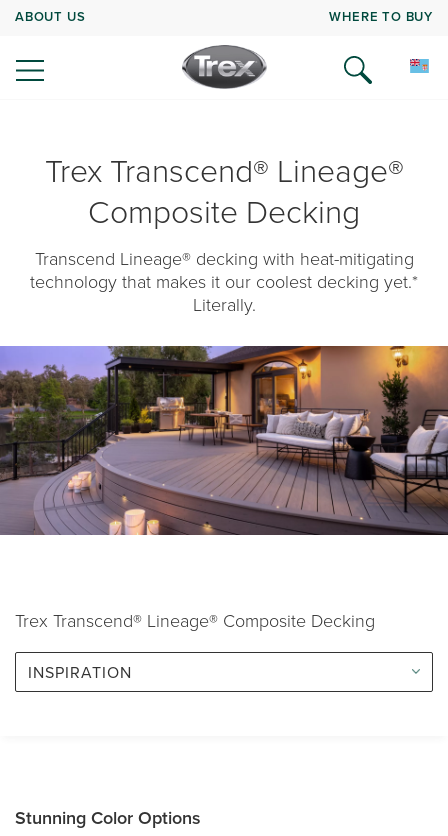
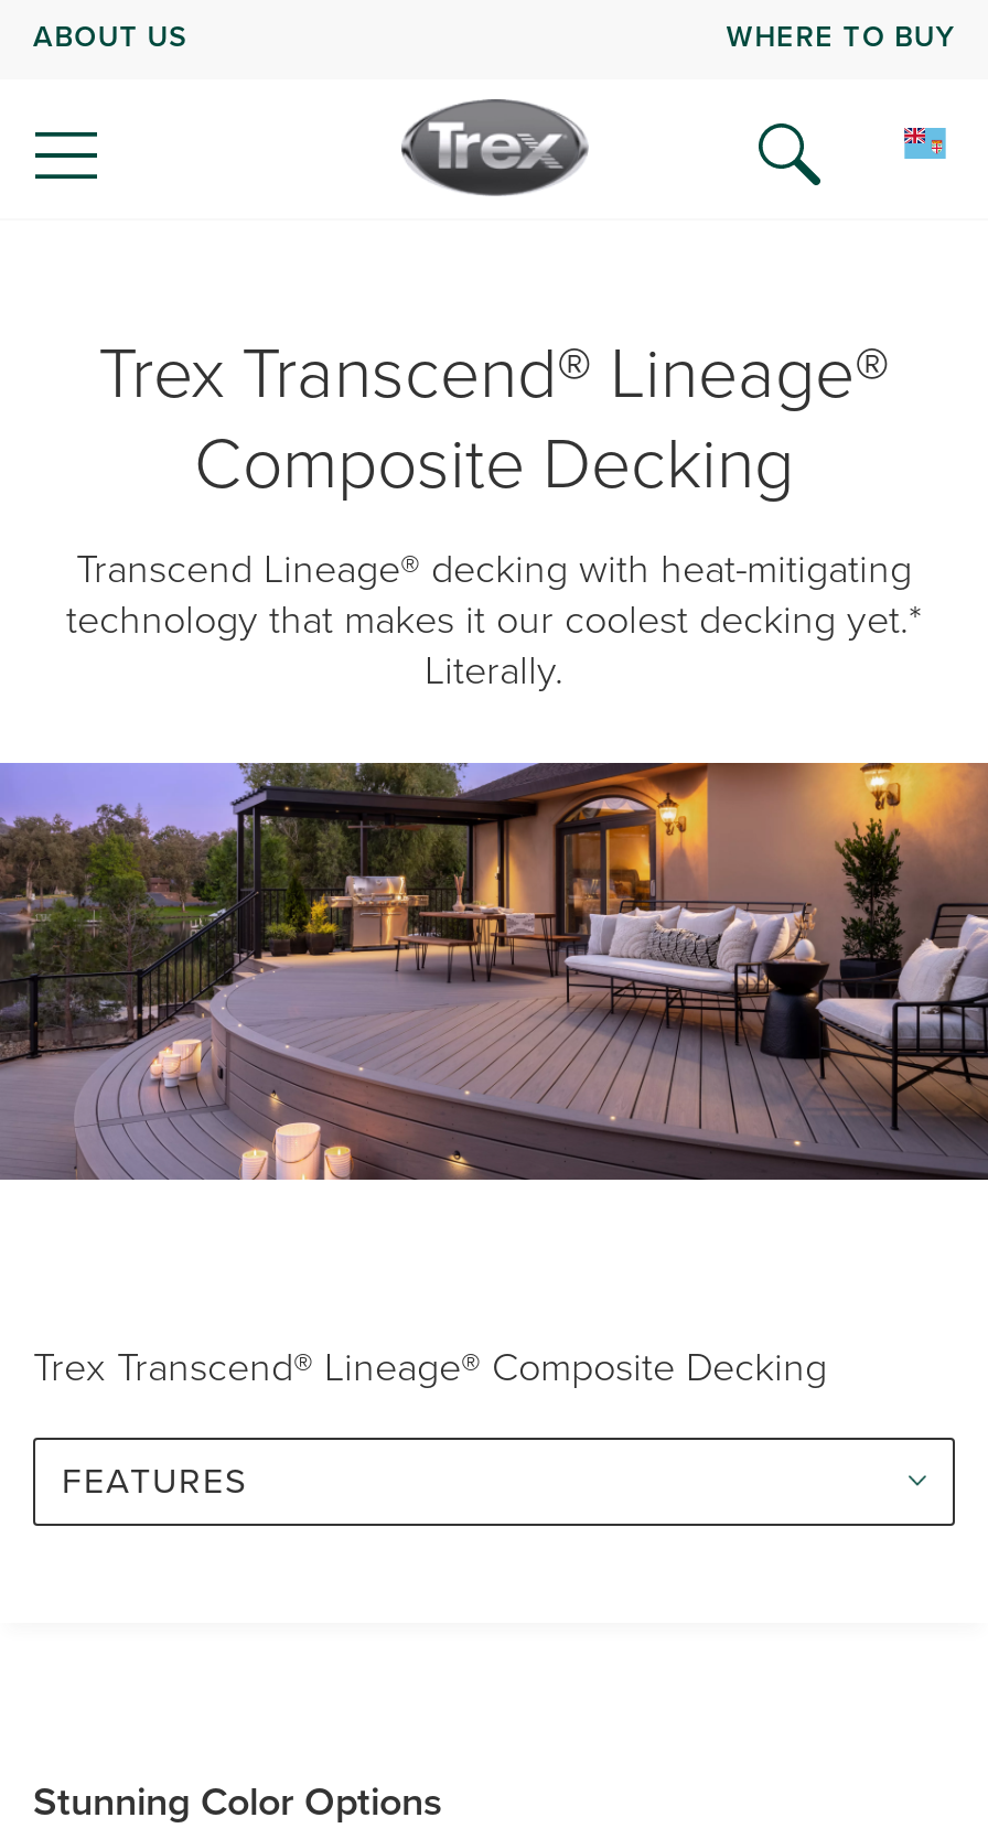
[28,661,132,683] INSPIRATION -> [62,1454,247,1505] FEATURES

